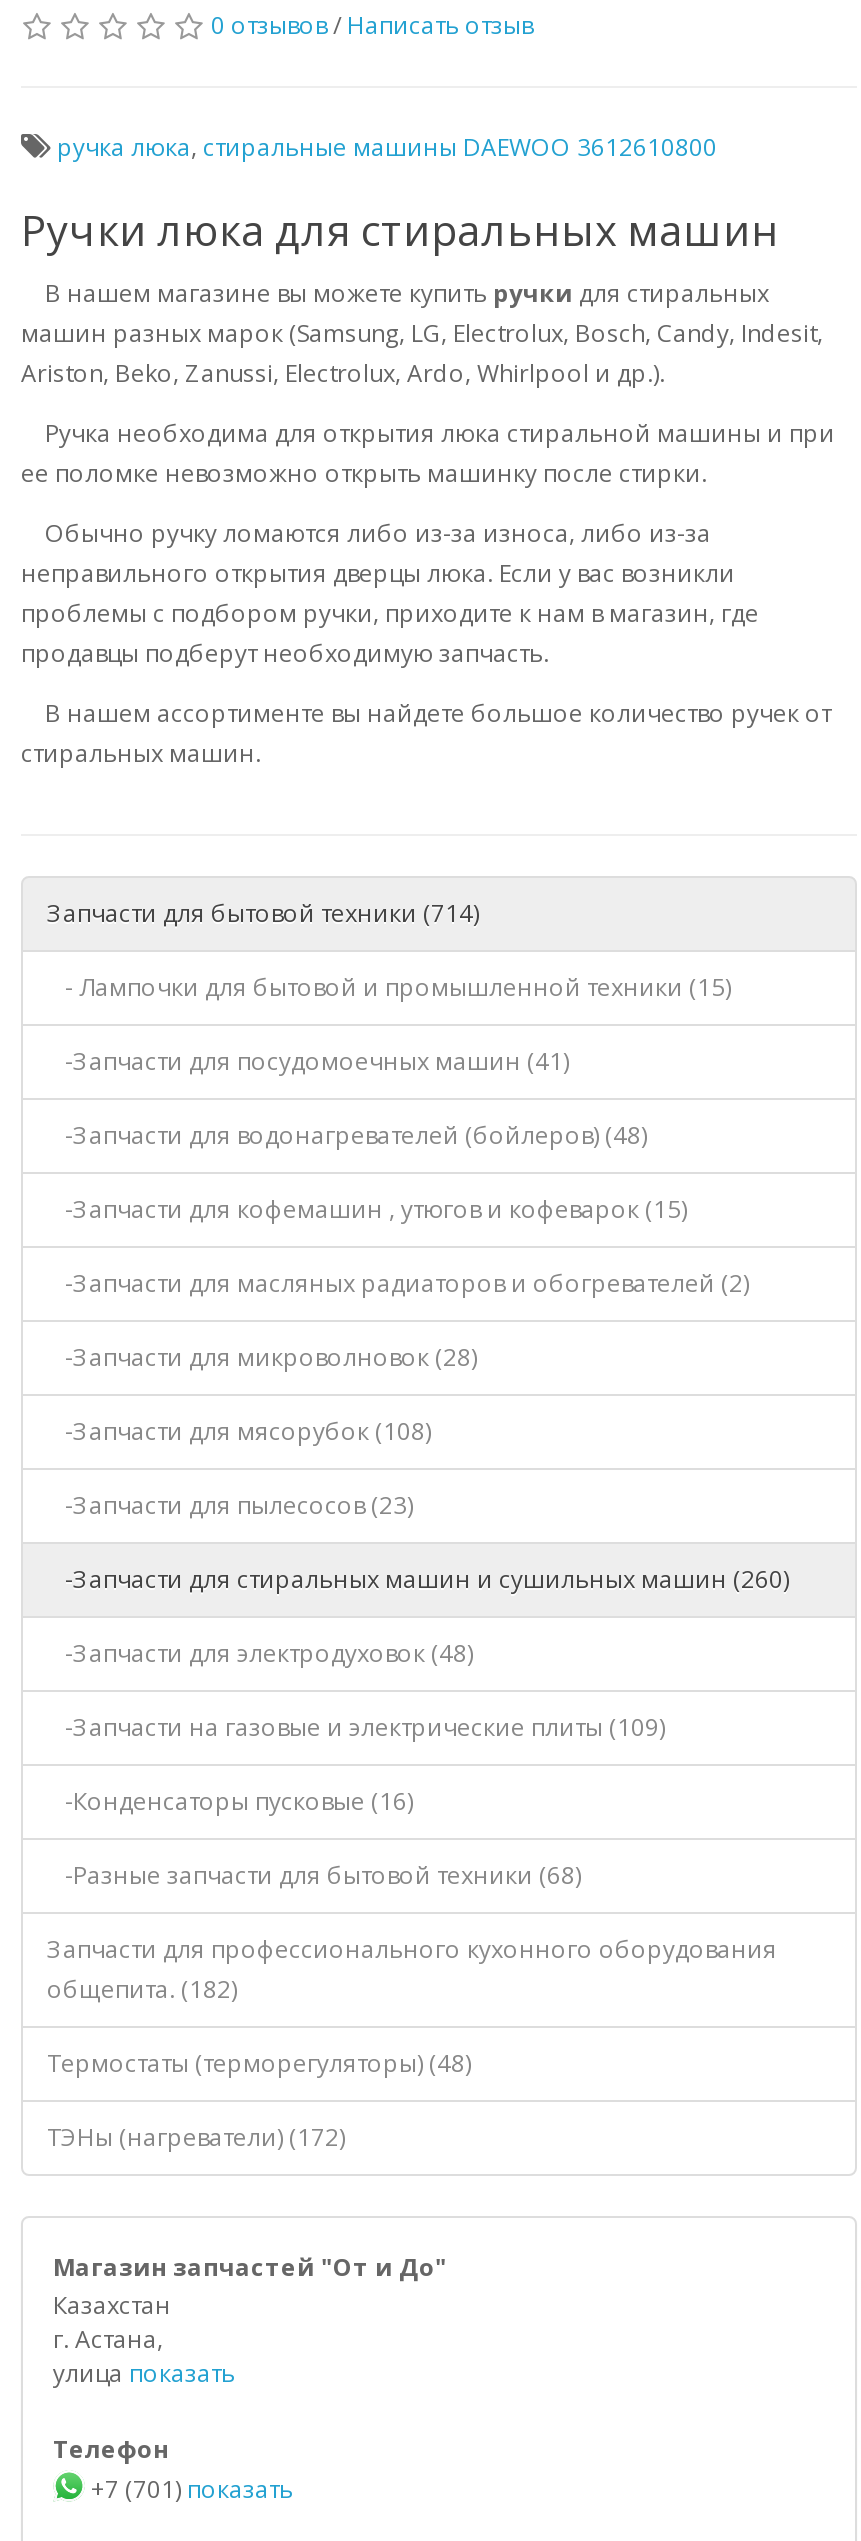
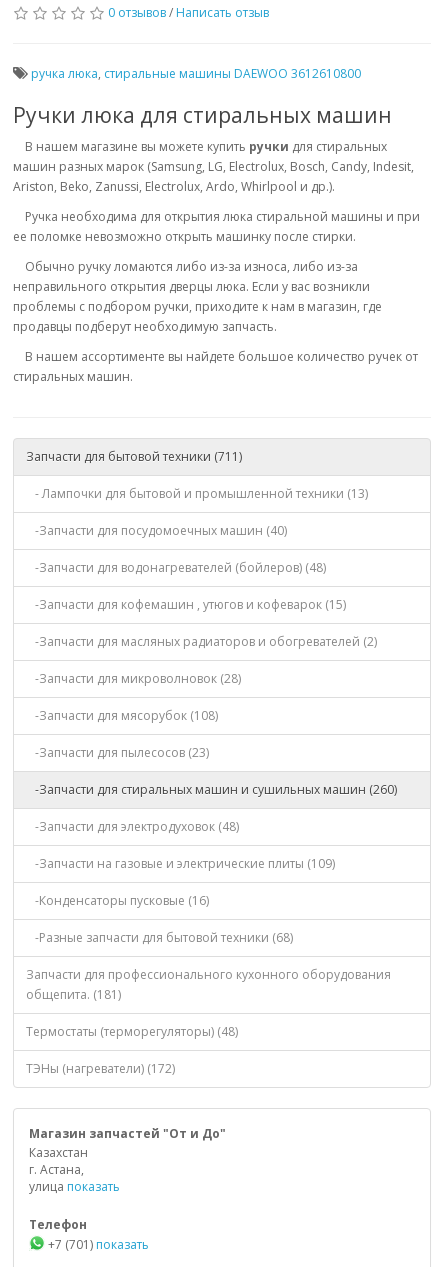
[47,896,479,930] Запчасти для бытовой техники (714) -> [26,448,242,465] Запчасти для бытовой техники (711)
[47,970,731,1004] - Лампочки для бытовой и промышленной техники (15) -> [26,485,368,502] - Лампочки для бытовой и промышленной техники (13)
[47,1044,569,1078] -Запчасти для посудомоечных машин (41) -> [26,522,287,539] -Запчасти для посудомоечных машин (40)
[47,1972,237,2006] общепита. (182) -> [26,986,121,1003] общепита. (181)

